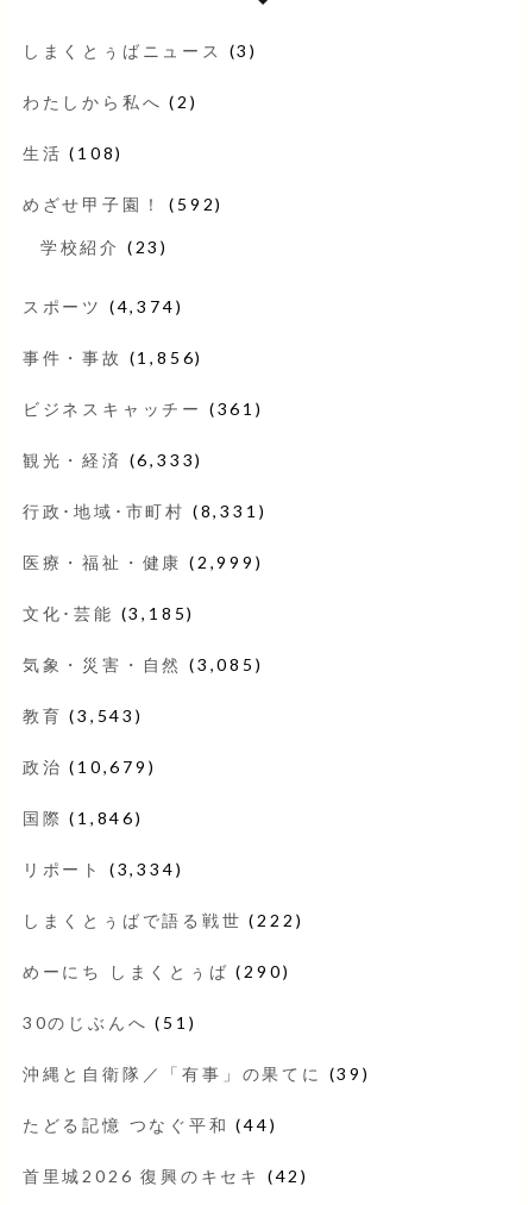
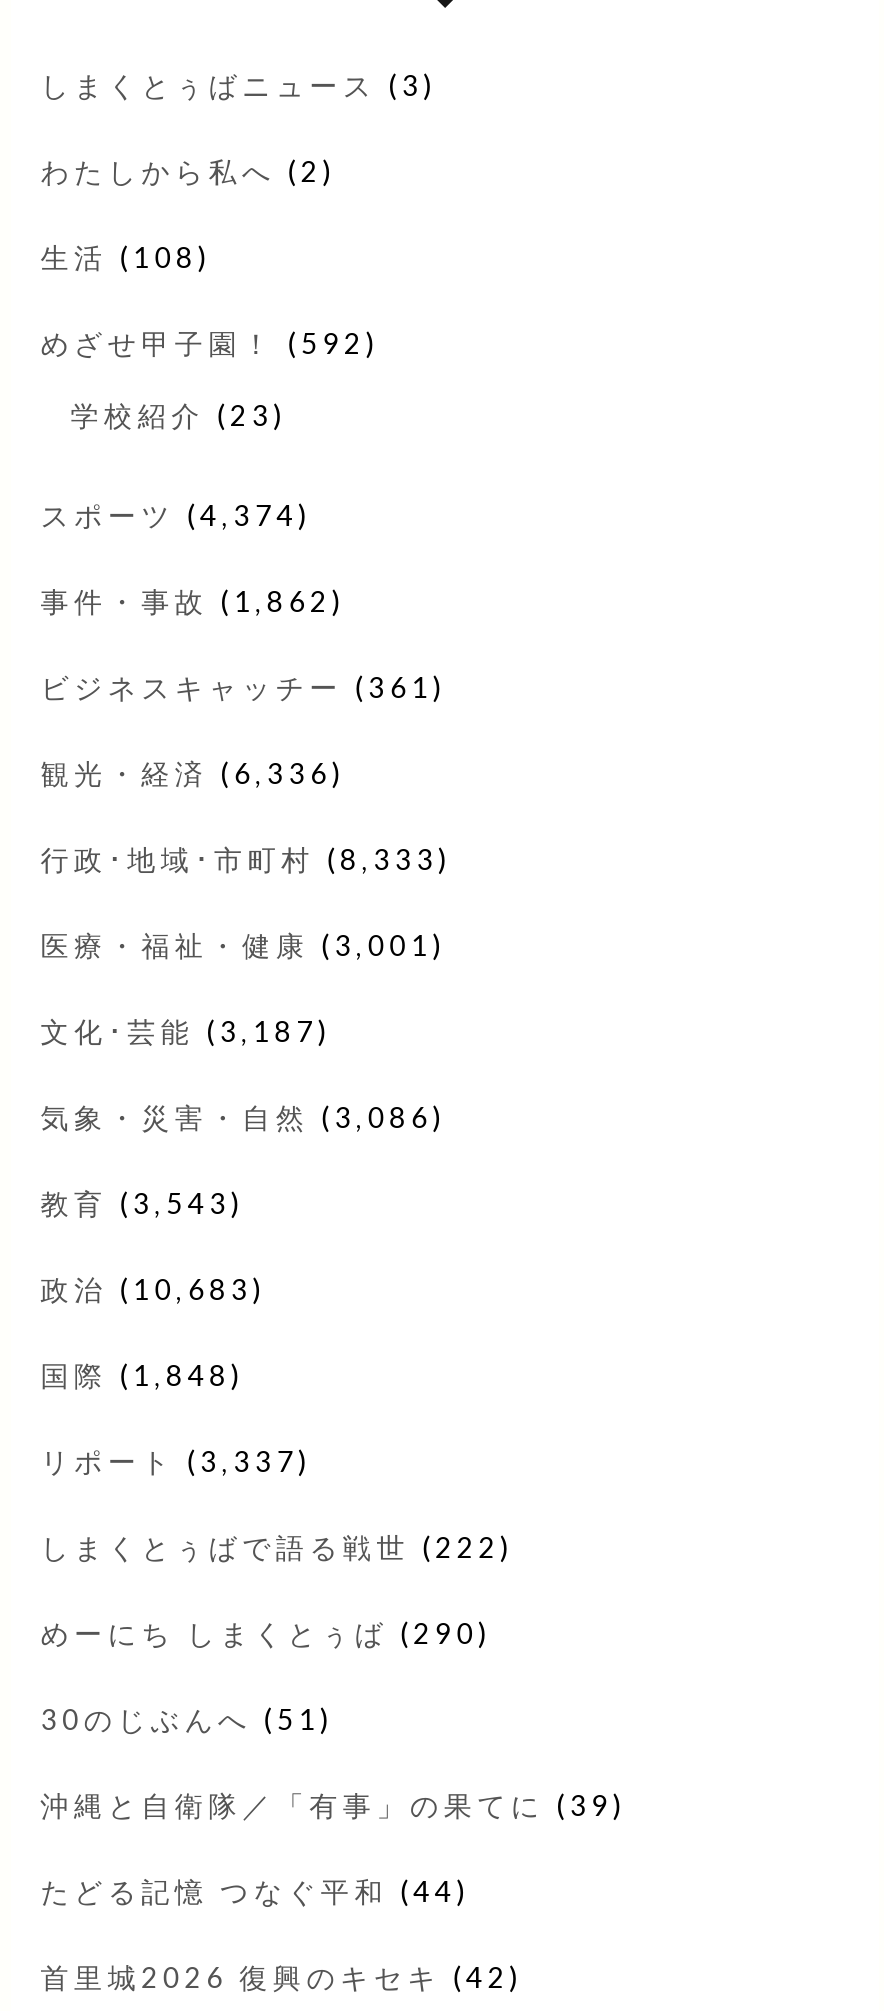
[22,347,203,367] 事件・事故(1,856) -> [40,584,345,618] 事件・事故(1,862)
[22,450,203,470] 観光・経済(6,333) -> [40,756,345,790] 観光・経済(6,336)
[22,501,267,521] 行政･地域･市町村(8,331) -> [40,842,452,876] 行政･地域･市町村(8,333)
[22,552,263,572] 医療・福祉・健康(2,999) -> [40,928,446,962] 医療・福祉・健康(3,001)
[22,603,195,623] 文化･芸能(3,185) -> [40,1014,331,1048] 文化･芸能(3,187)
[22,654,263,674] 気象・災害・自然(3,085) -> [40,1100,446,1134] 気象・災害・自然(3,086)
[22,756,156,777] 政治(10,679) -> [40,1272,266,1306] 政治(10,683)
[22,808,144,828] 国際(1,846) -> [40,1358,244,1392] 国際(1,848)
[22,859,183,879] リポート(3,334) -> [40,1444,312,1478] リポート(3,337)

